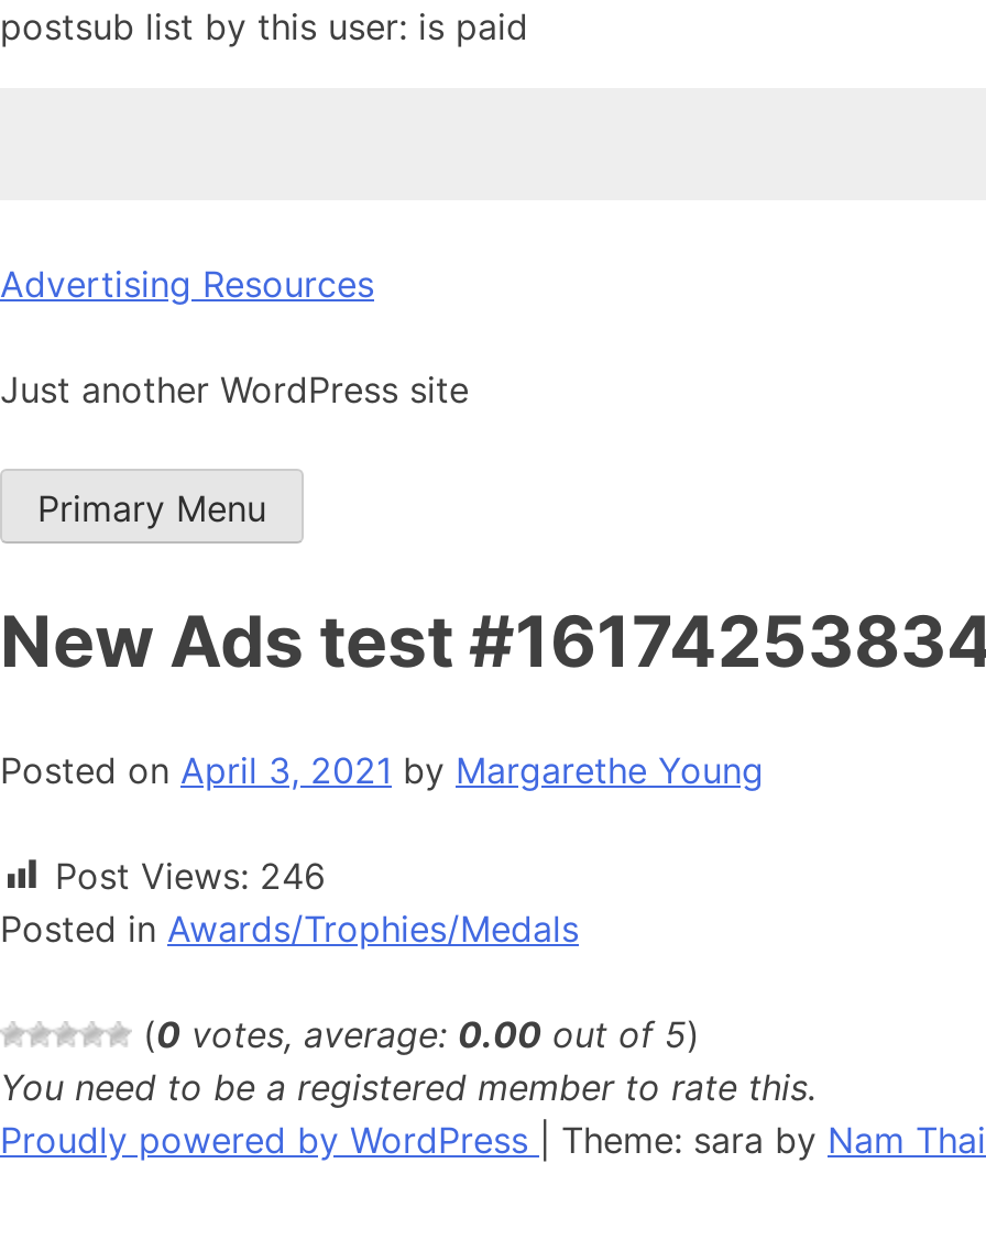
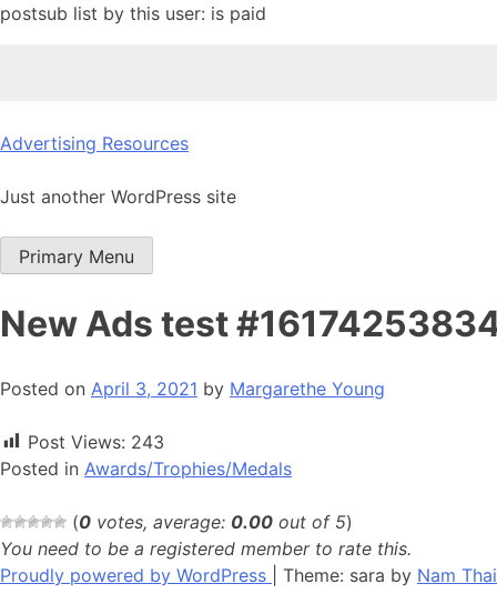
[55,853,326,897] Post Views: 246 -> [28,430,164,453] Post Views: 243

